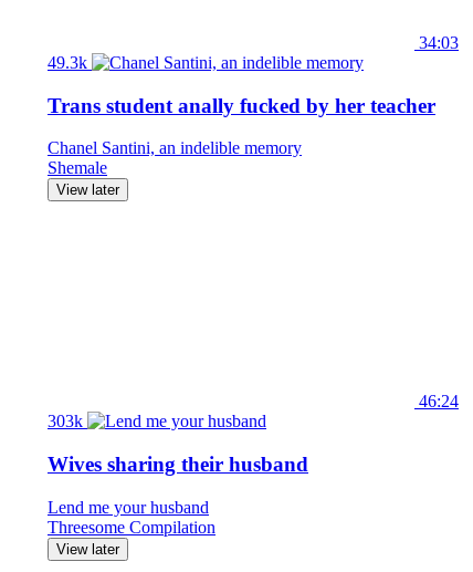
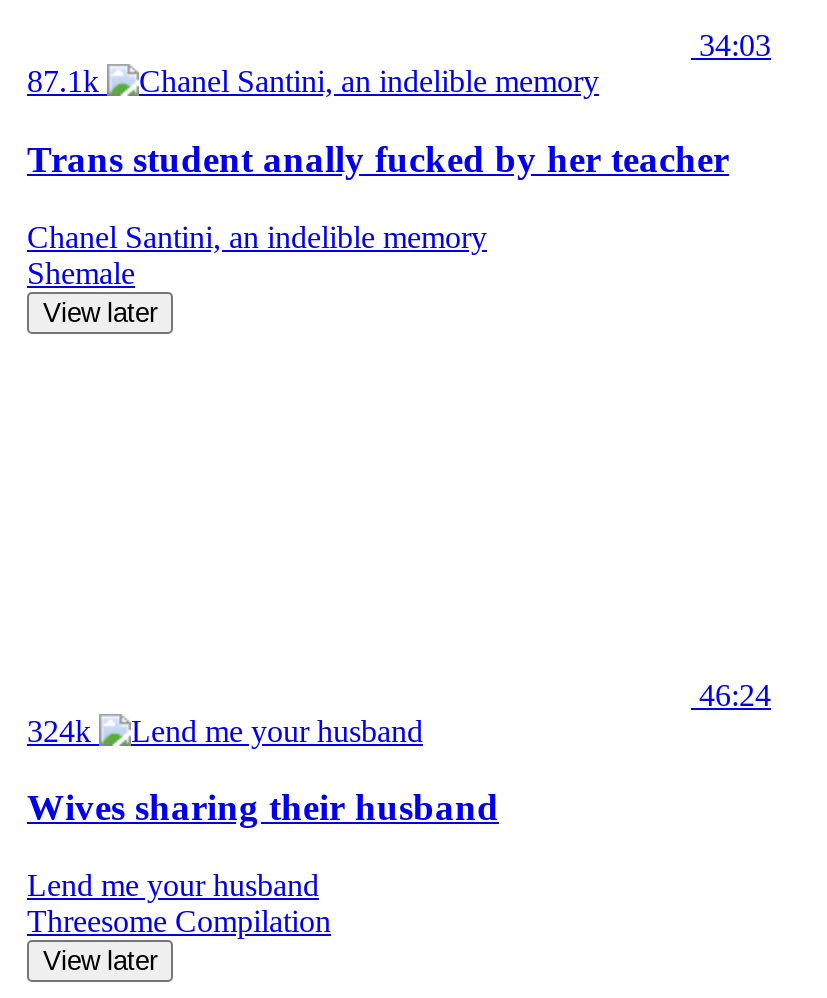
[48,53,92,72] 49.3k -> [27,64,107,98] 87.1k
[48,412,87,431] 303k -> [27,713,99,747] 324k

